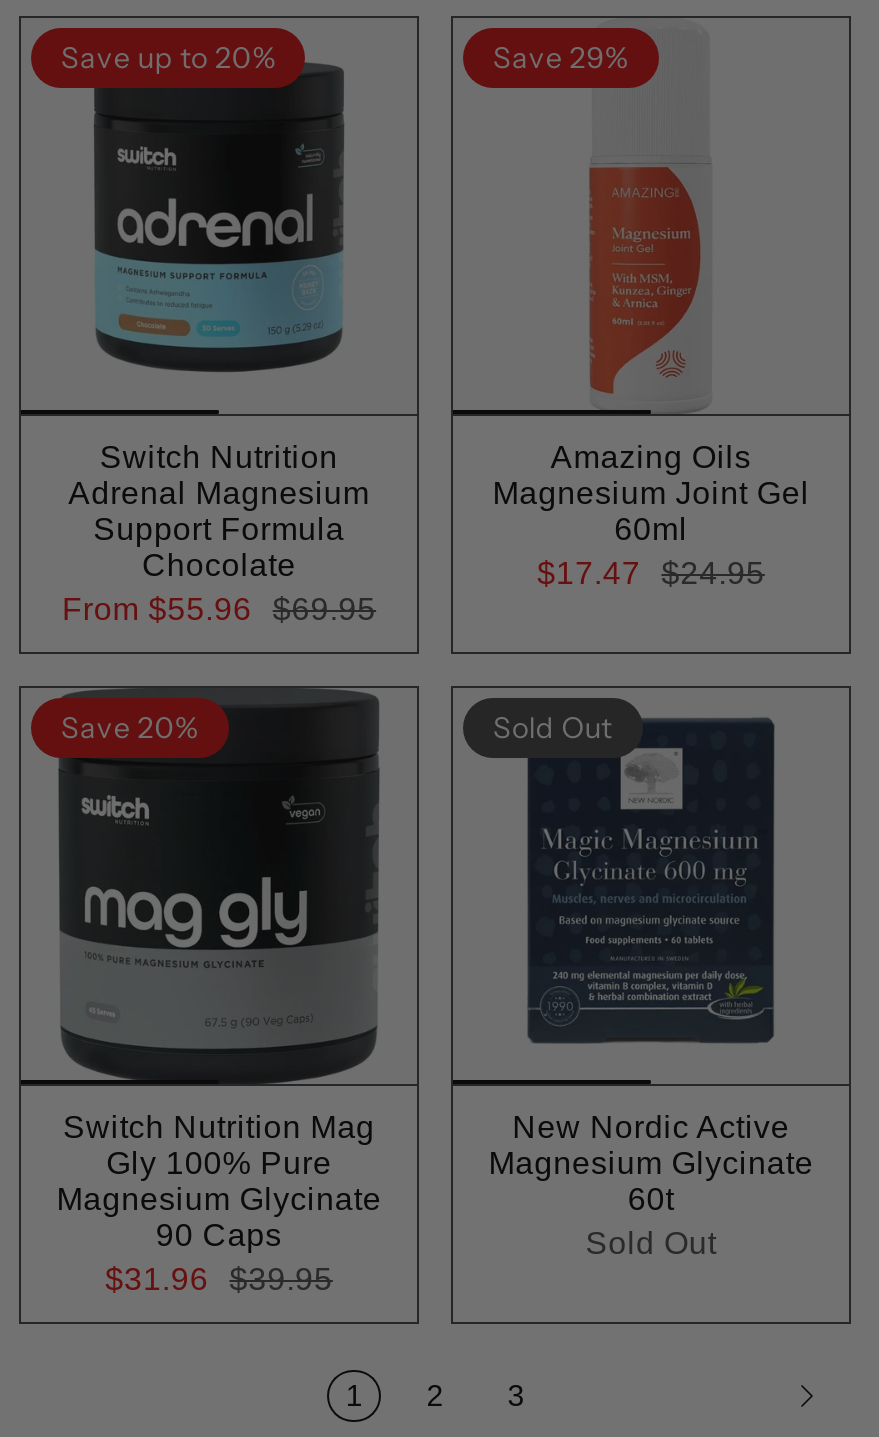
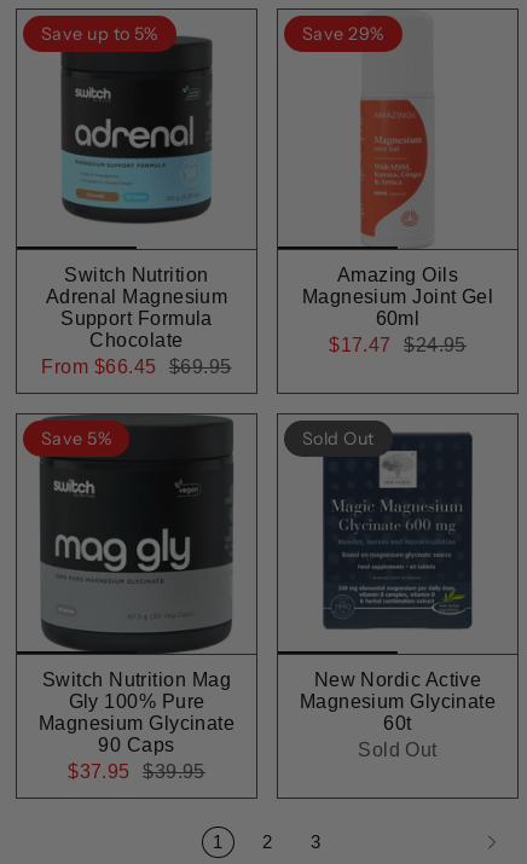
[61,40,276,76] Save up to 20% -> [41,23,158,44] Save up to 5%
[62,592,376,626] From $55.96 $69.95 -> [42,356,232,377] From $66.45 $69.95
[61,710,198,746] Save 20% -> [41,428,111,449] Save 5%
[105,1262,333,1296] $31.96 $39.95 -> [68,761,205,782] $37.95 $39.95

